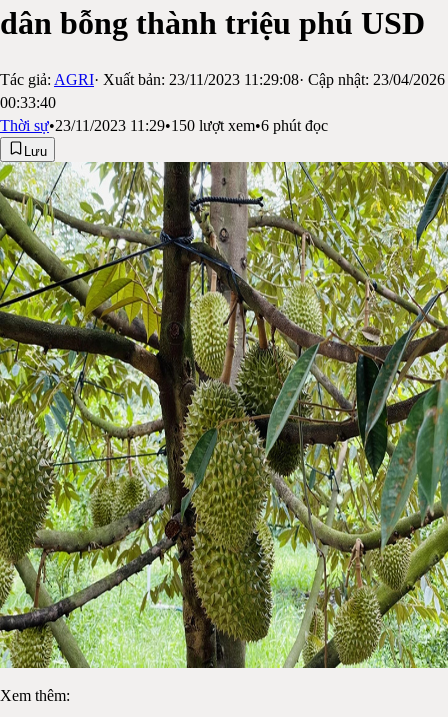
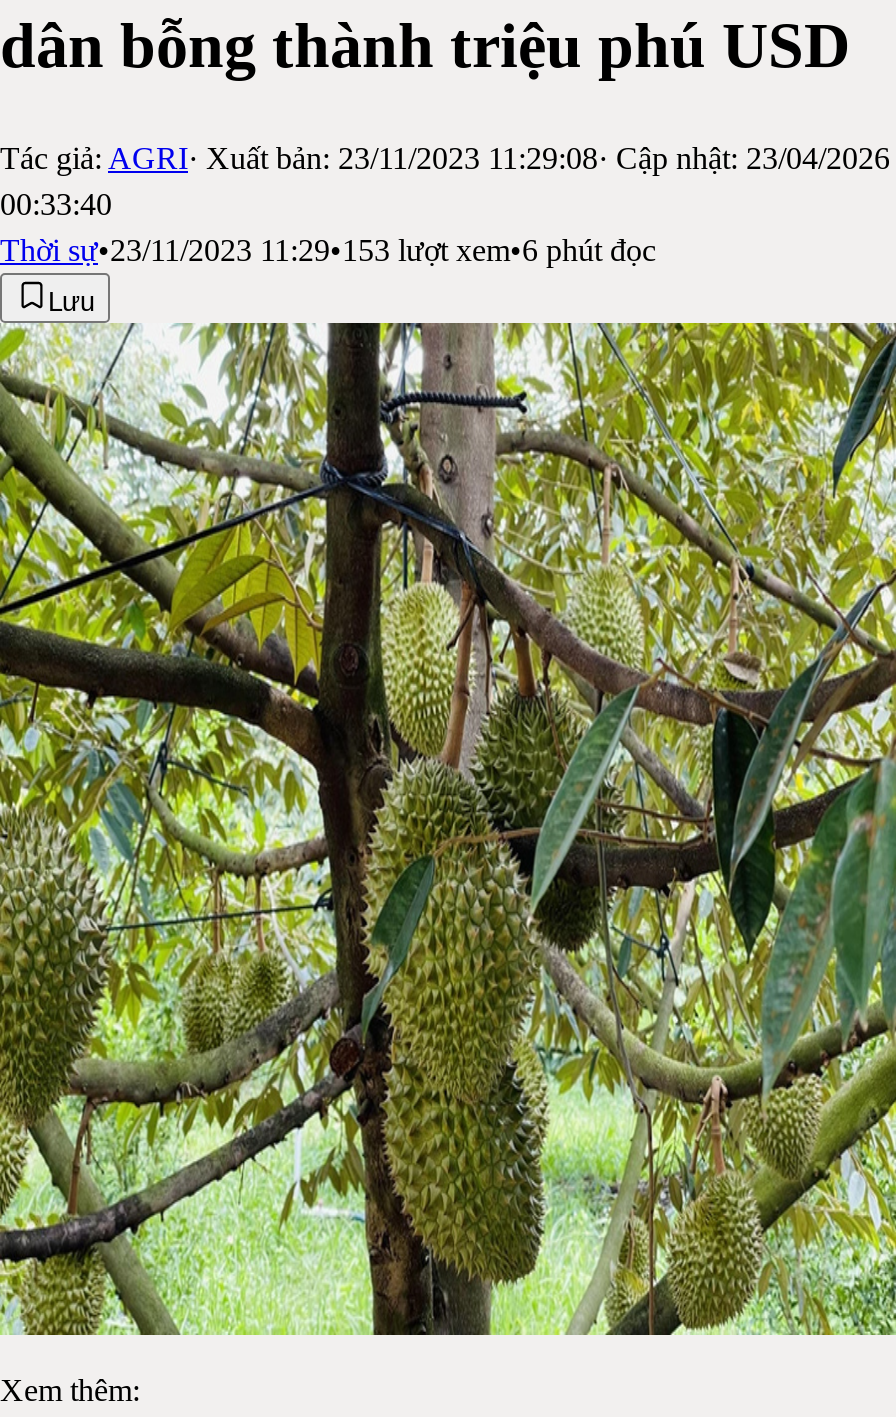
[0,117,328,134] Thời sự•23/11/2023 11:29•150 lượt xem•6 phút đọc -> [0,233,656,267] Thời sự•23/11/2023 11:29•153 lượt xem•6 phút đọc

